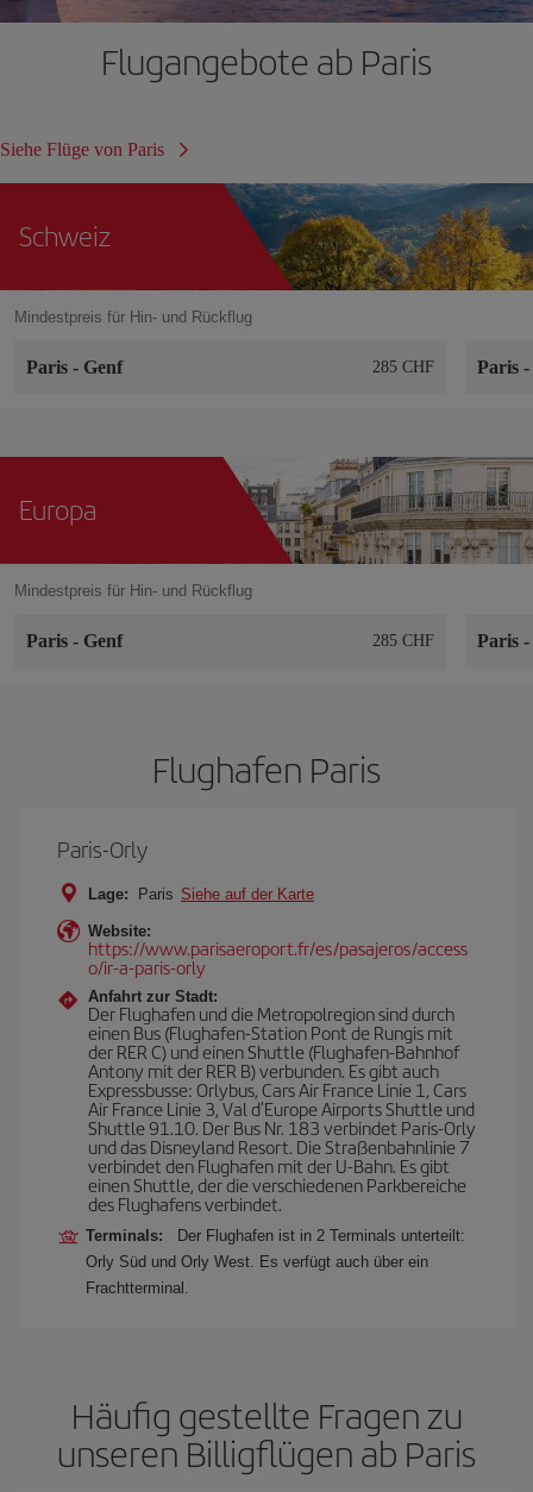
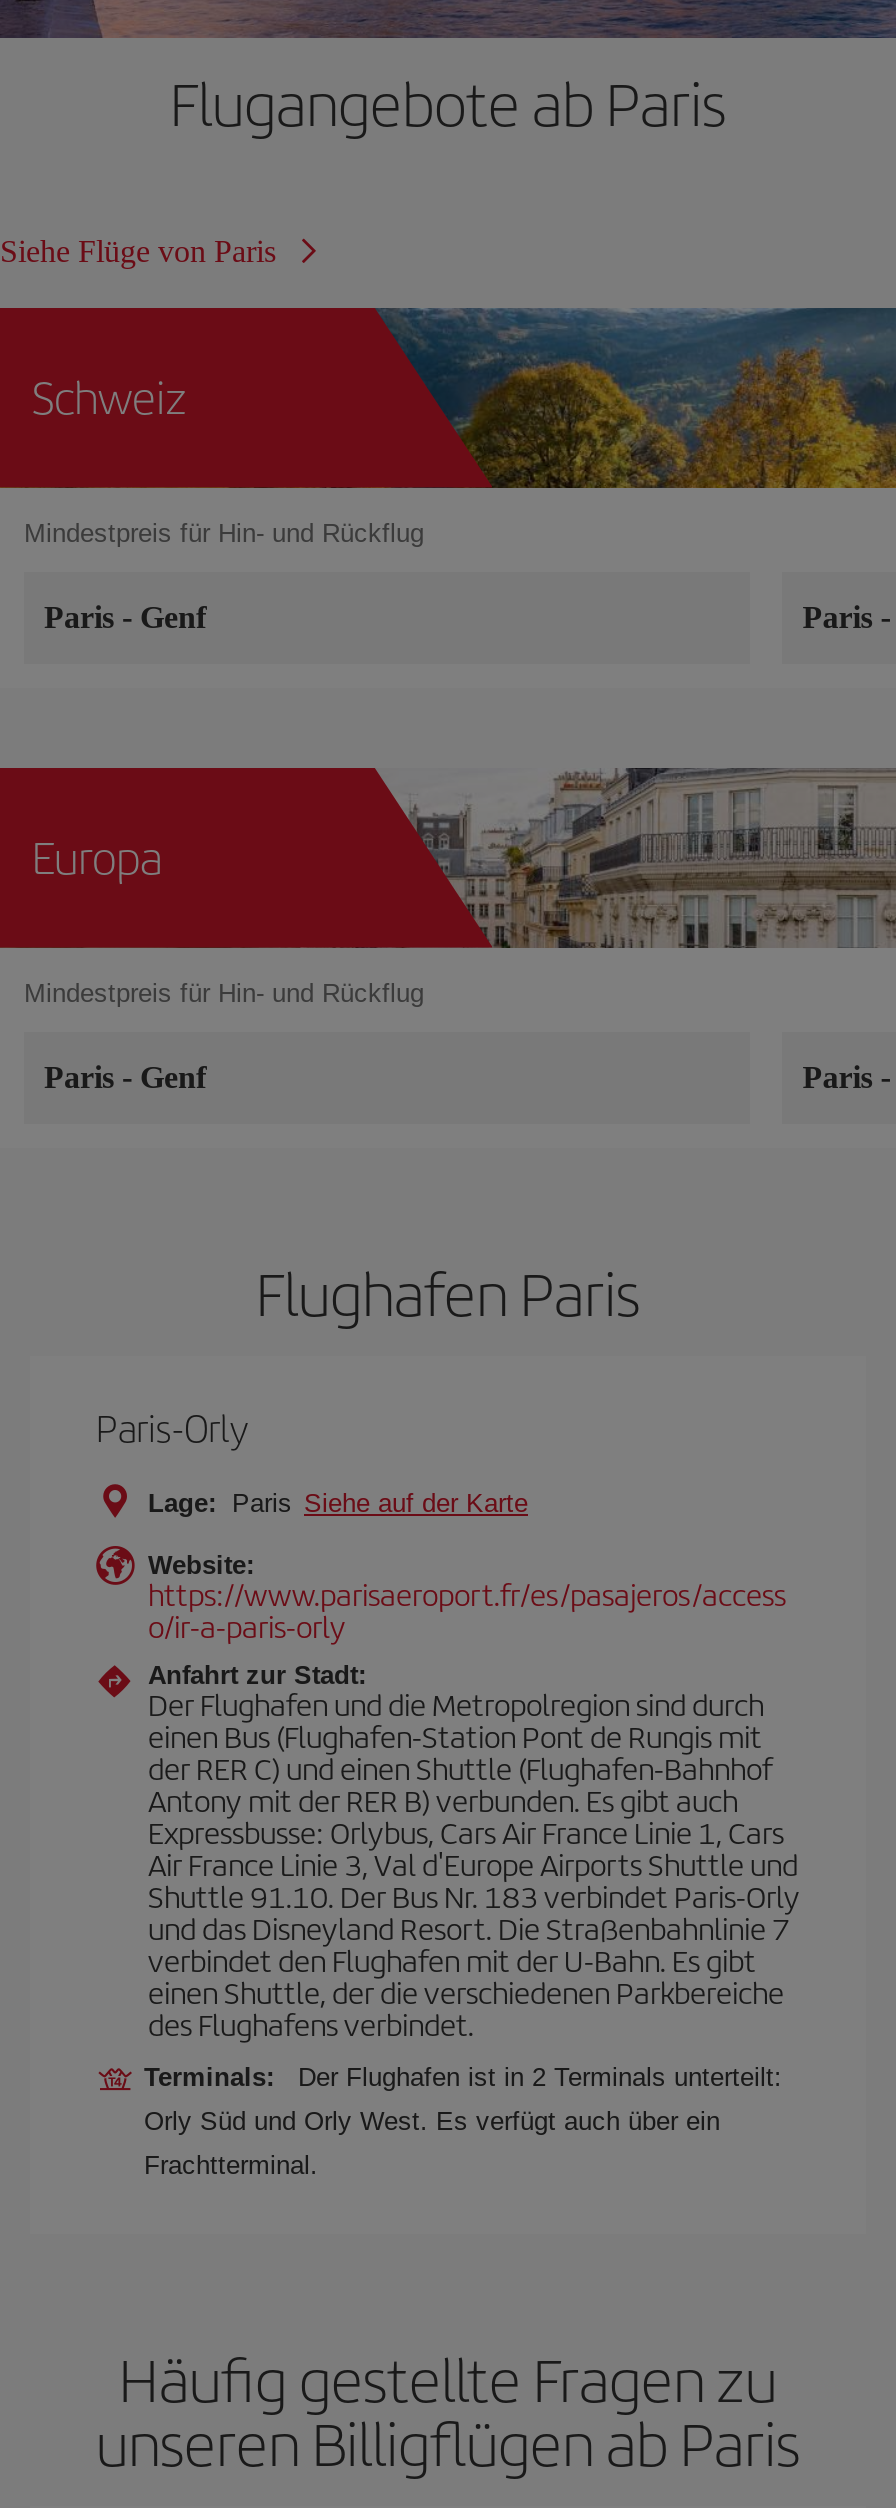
[373,358,434,376] 285 CHF -> none
[373,632,434,649] 285 CHF -> none

